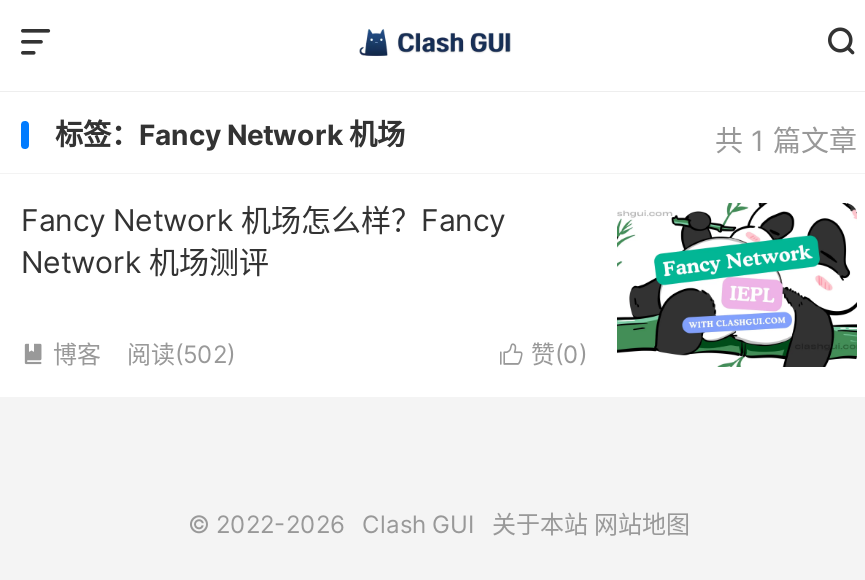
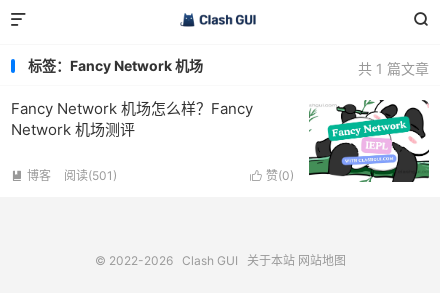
[127,339,235,369] 阅读(502) -> [64,168,117,183] 阅读(501)

